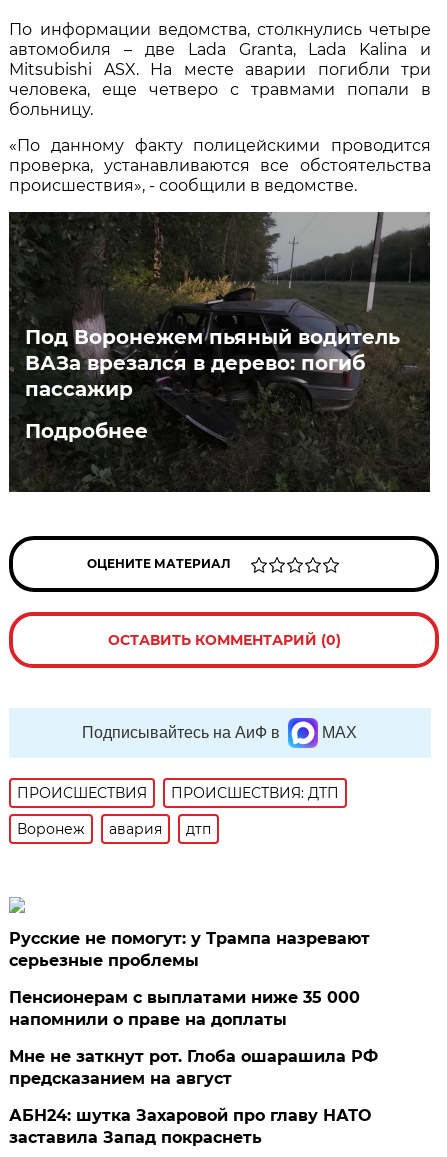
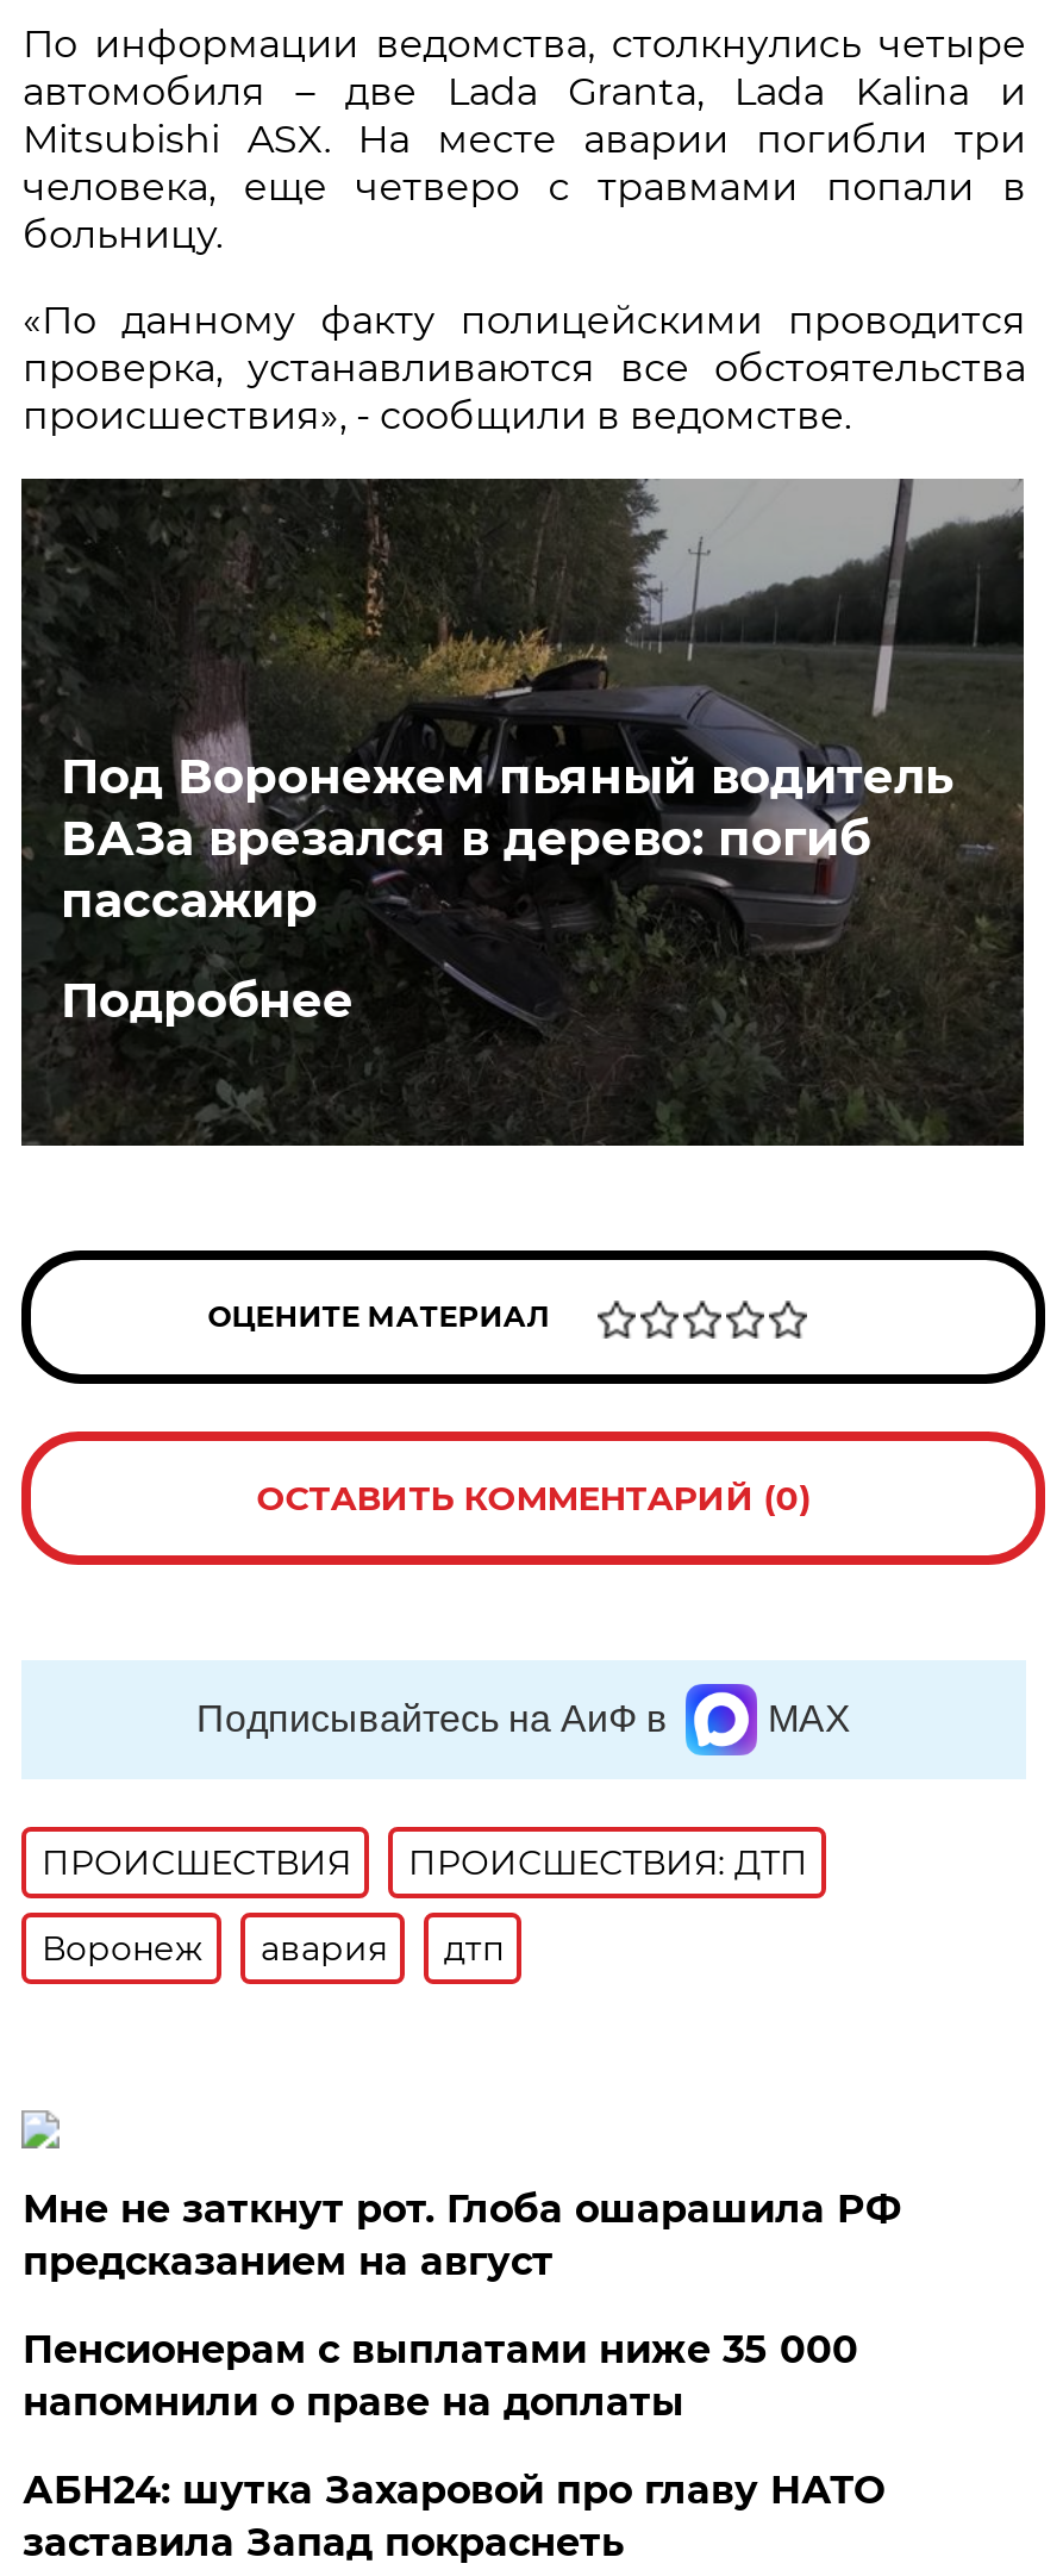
[9,929,370,970] Русские не помогут: у Трампа назревают | серьезные проблемы -> none
moved [9,1047,378,1088] -> [22,2186,901,2284]: Мне не заткнут рот. Глоба ошарашила РФ | предсказанием на август

